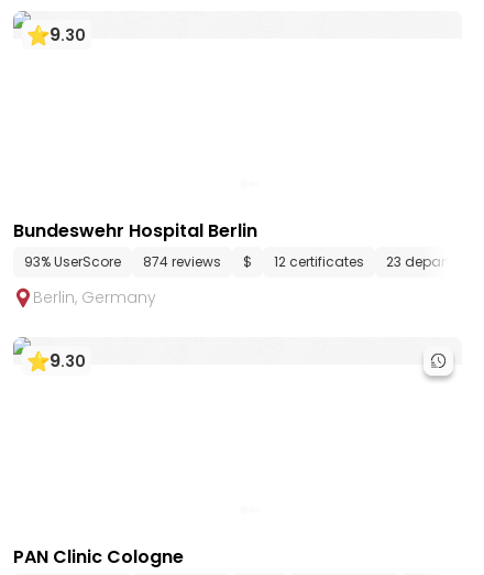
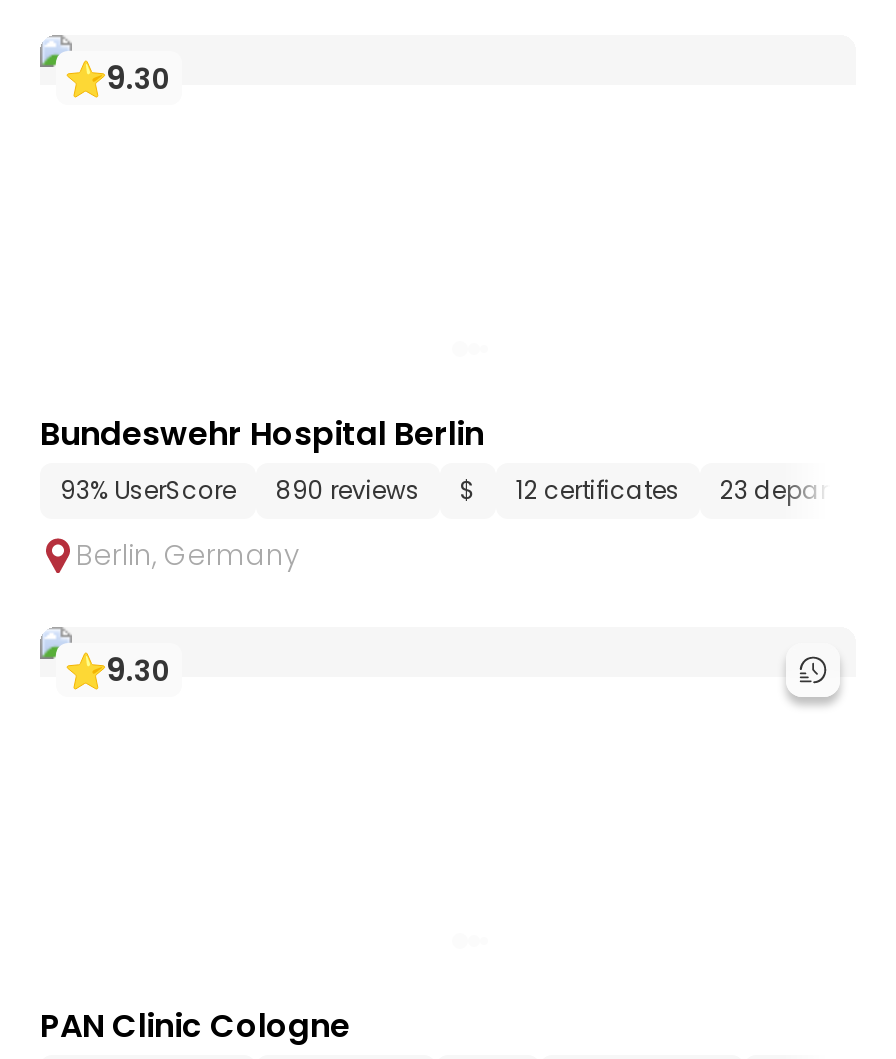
[143,252,221,270] 874 reviews -> [276,472,420,506] 890 reviews

